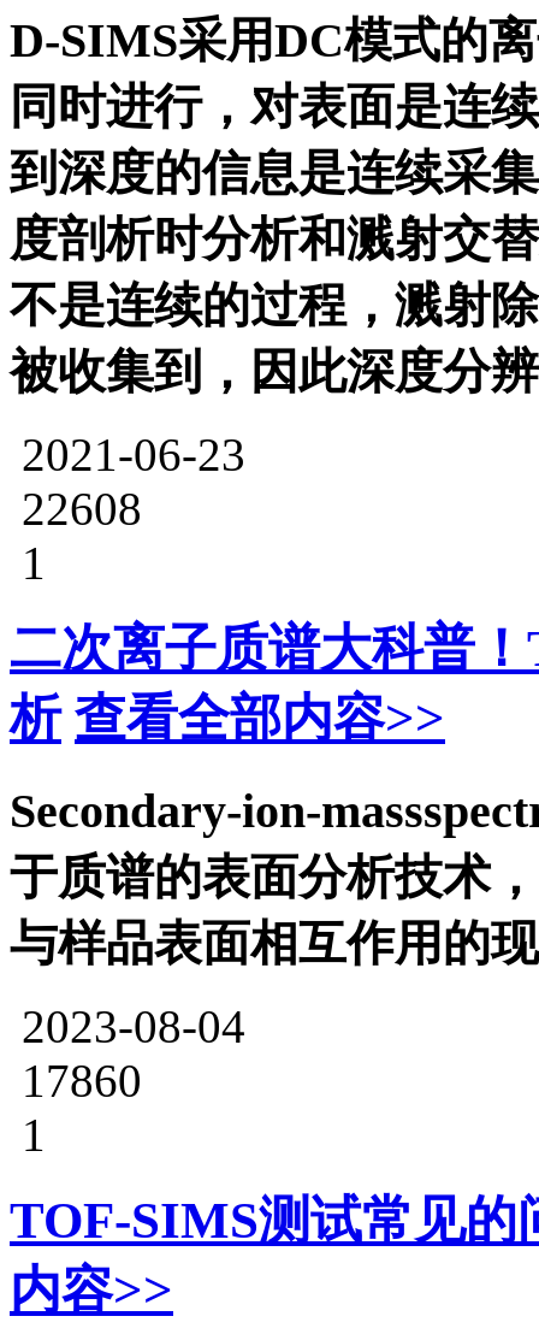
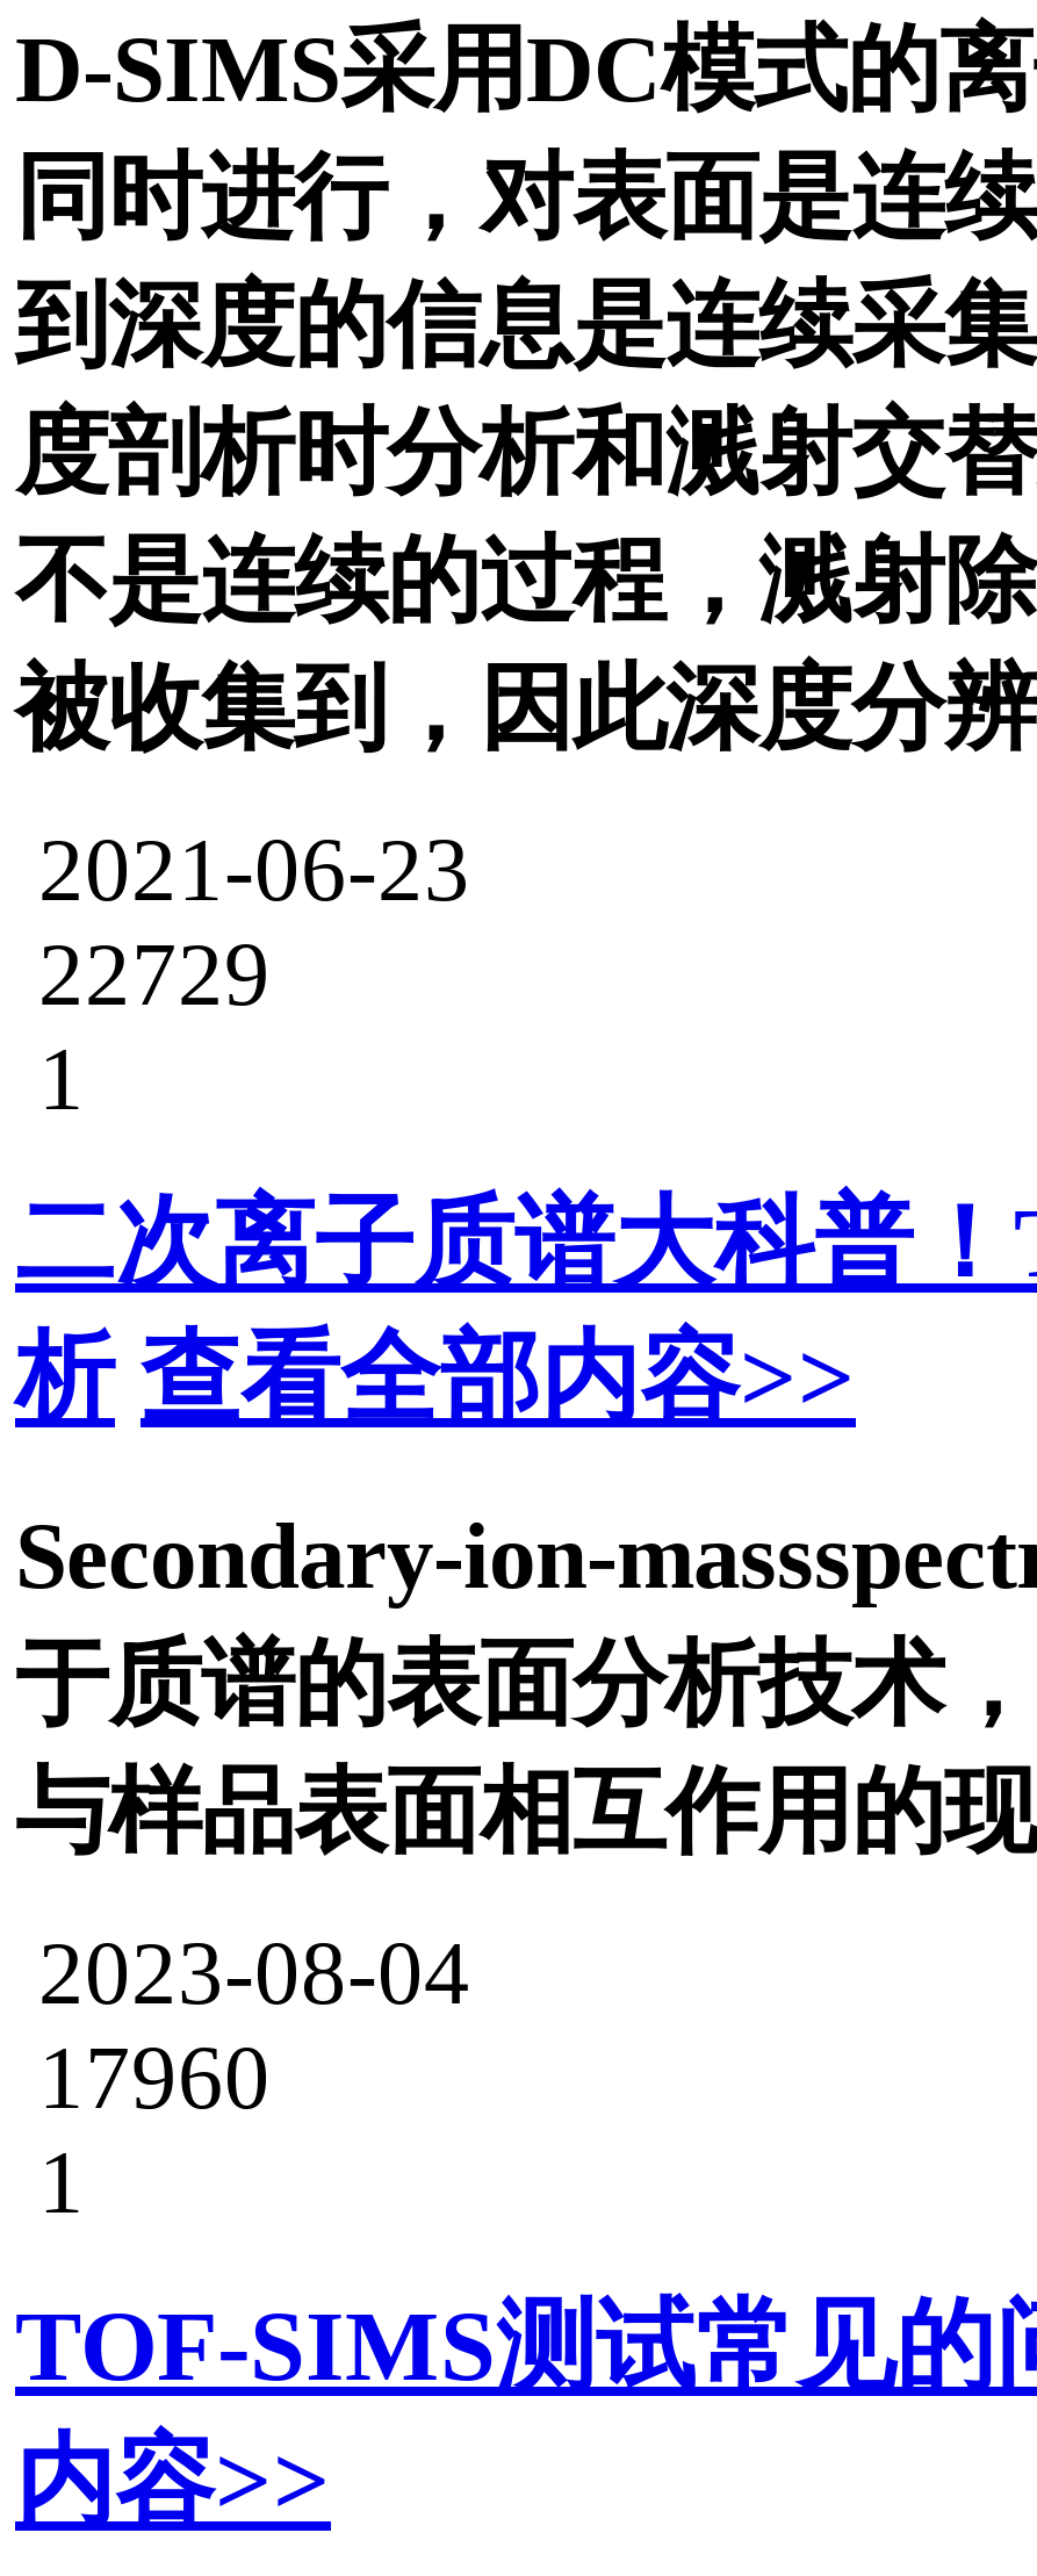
[10,483,142,535] 22608 -> [15,924,271,1024] 22729
[10,1054,142,1106] 17860 -> [15,2026,271,2126] 17960

